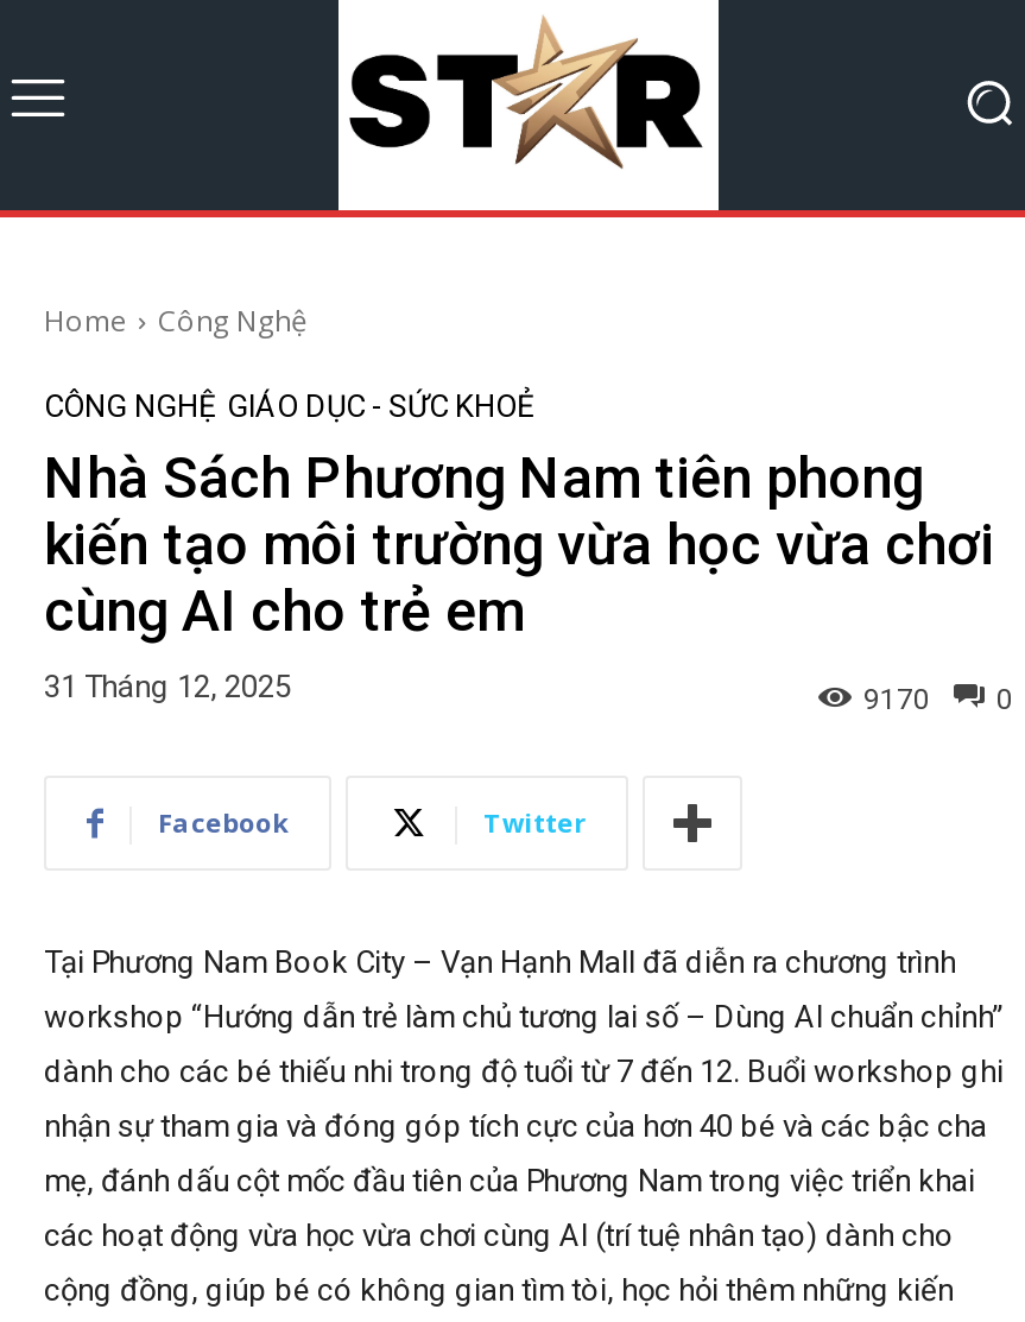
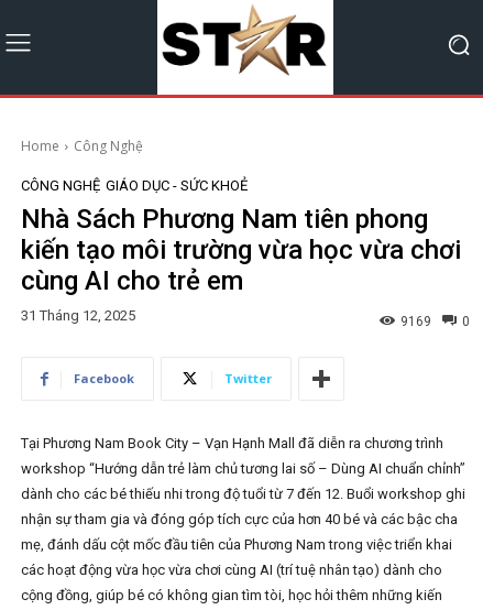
[863,682,1013,716] 9170 0 -> [400,314,470,329] 9169 0

